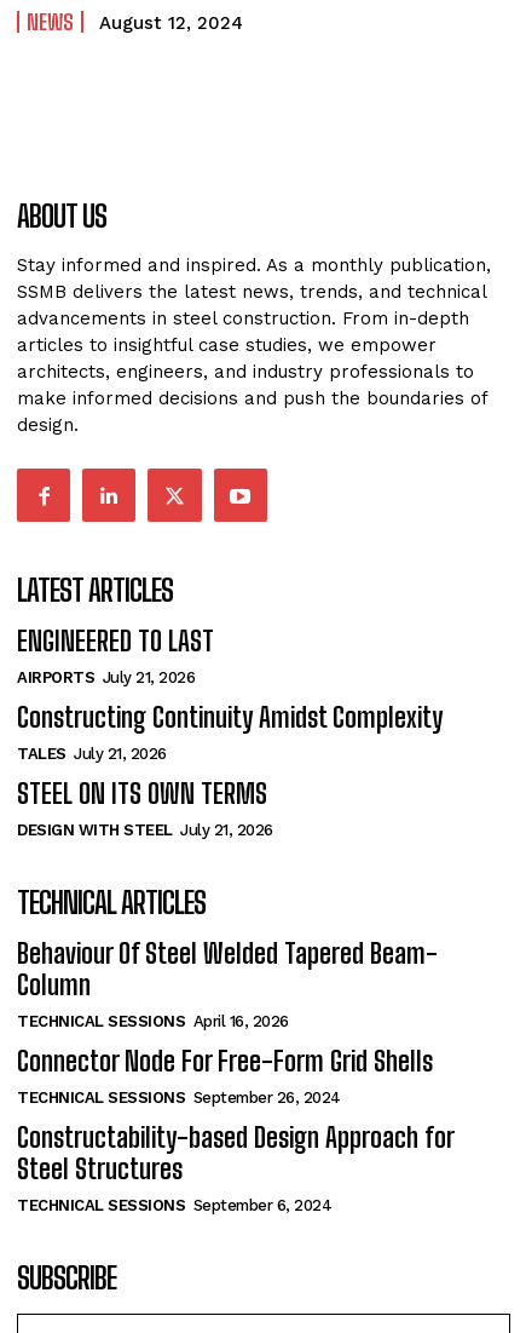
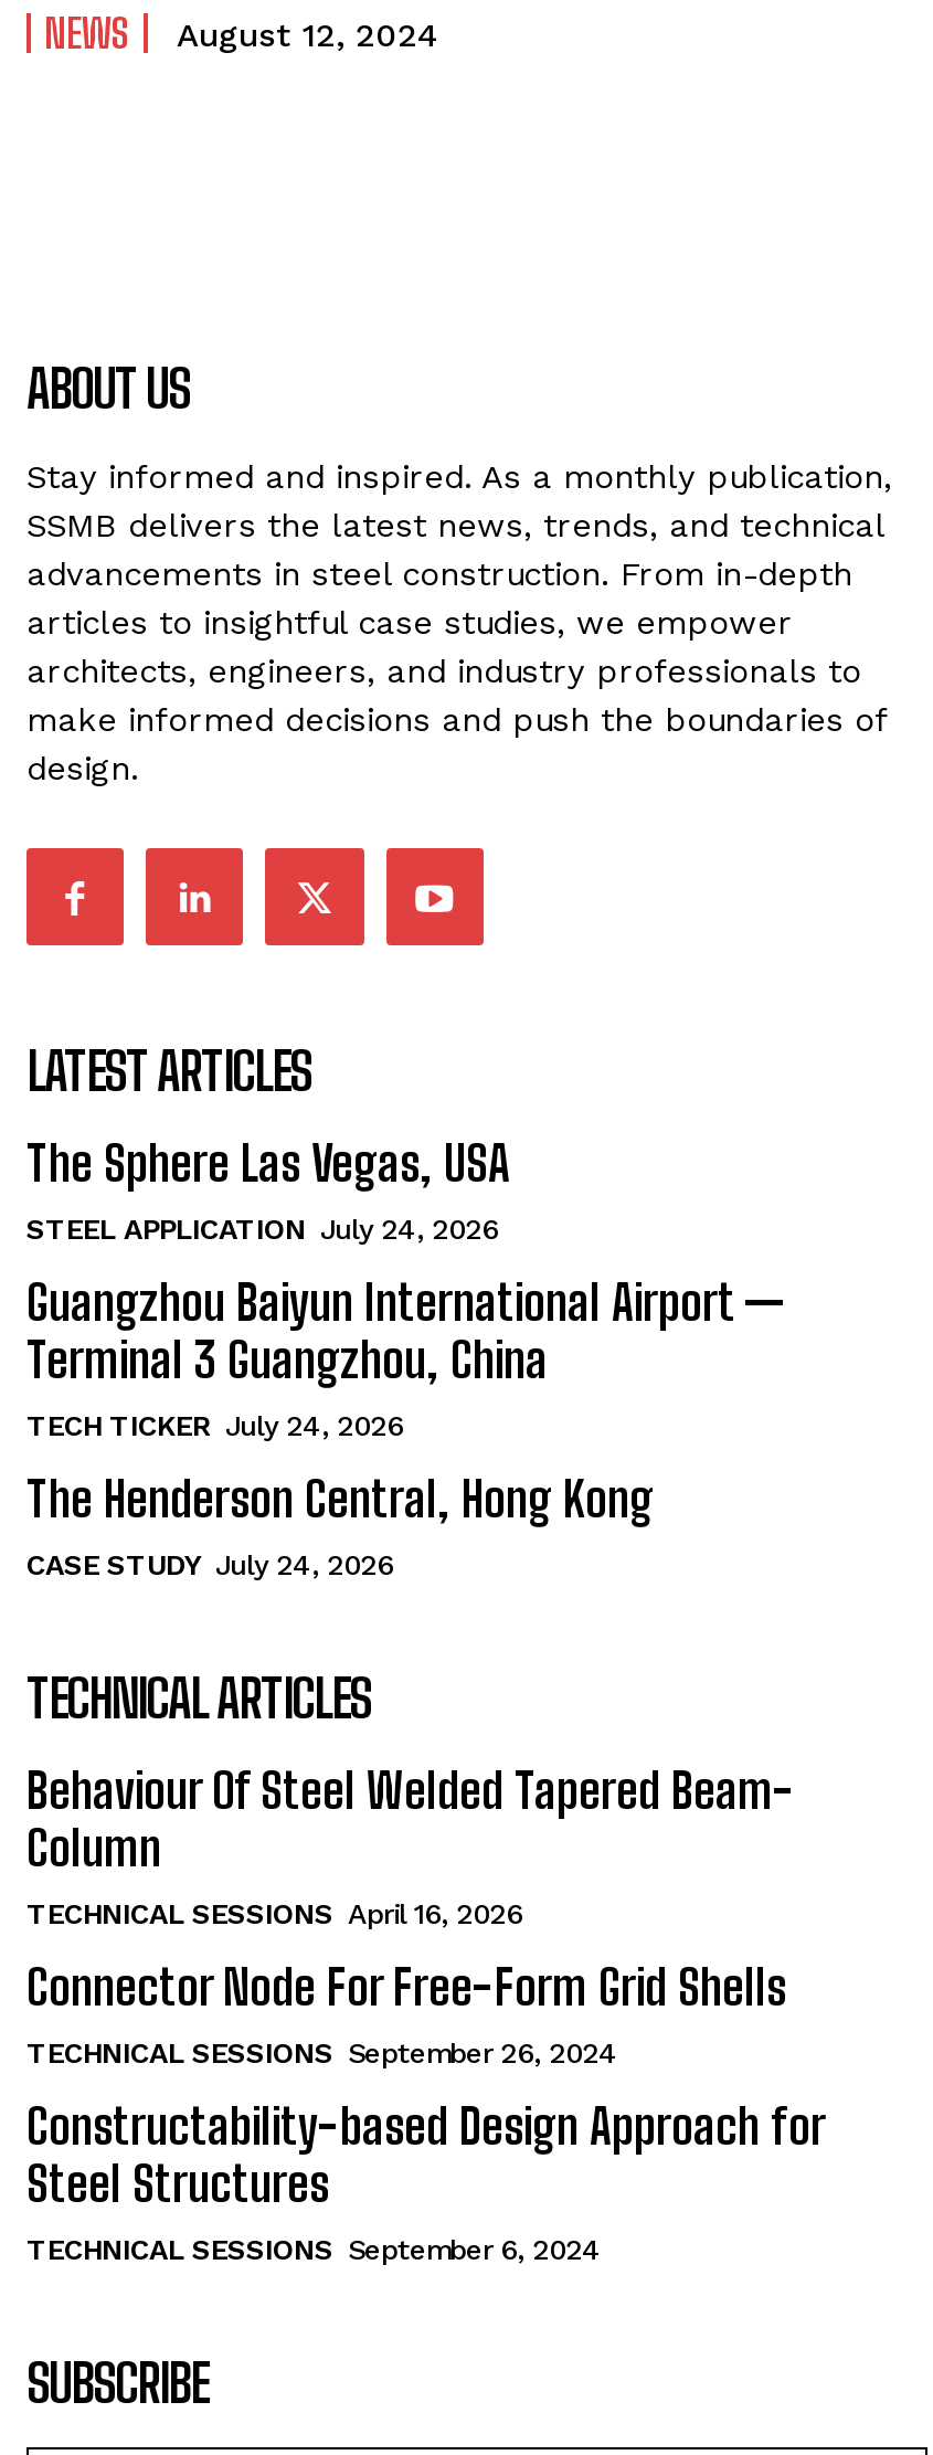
[17,625,443,840] ENGINEERED TO LAST | AIRPORTS July 21, 2026 | Constructing Continuity Amidst Complexity | TALES July 21, 2026 | STEEL ON ITS OWN TERMS | DESIGN WITH STEEL July 21, 2026 -> [26,1134,786,1583] The Sphere Las Vegas, USA | STEEL APPLICATION July 24, 2026 | Guangzhou Baiyun International Airport — | Terminal 3 Guangzhou, China | TECH TICKER July 24, 2026 | The Henderson Central, Hong Kong | CASE STUDY July 24, 2026

